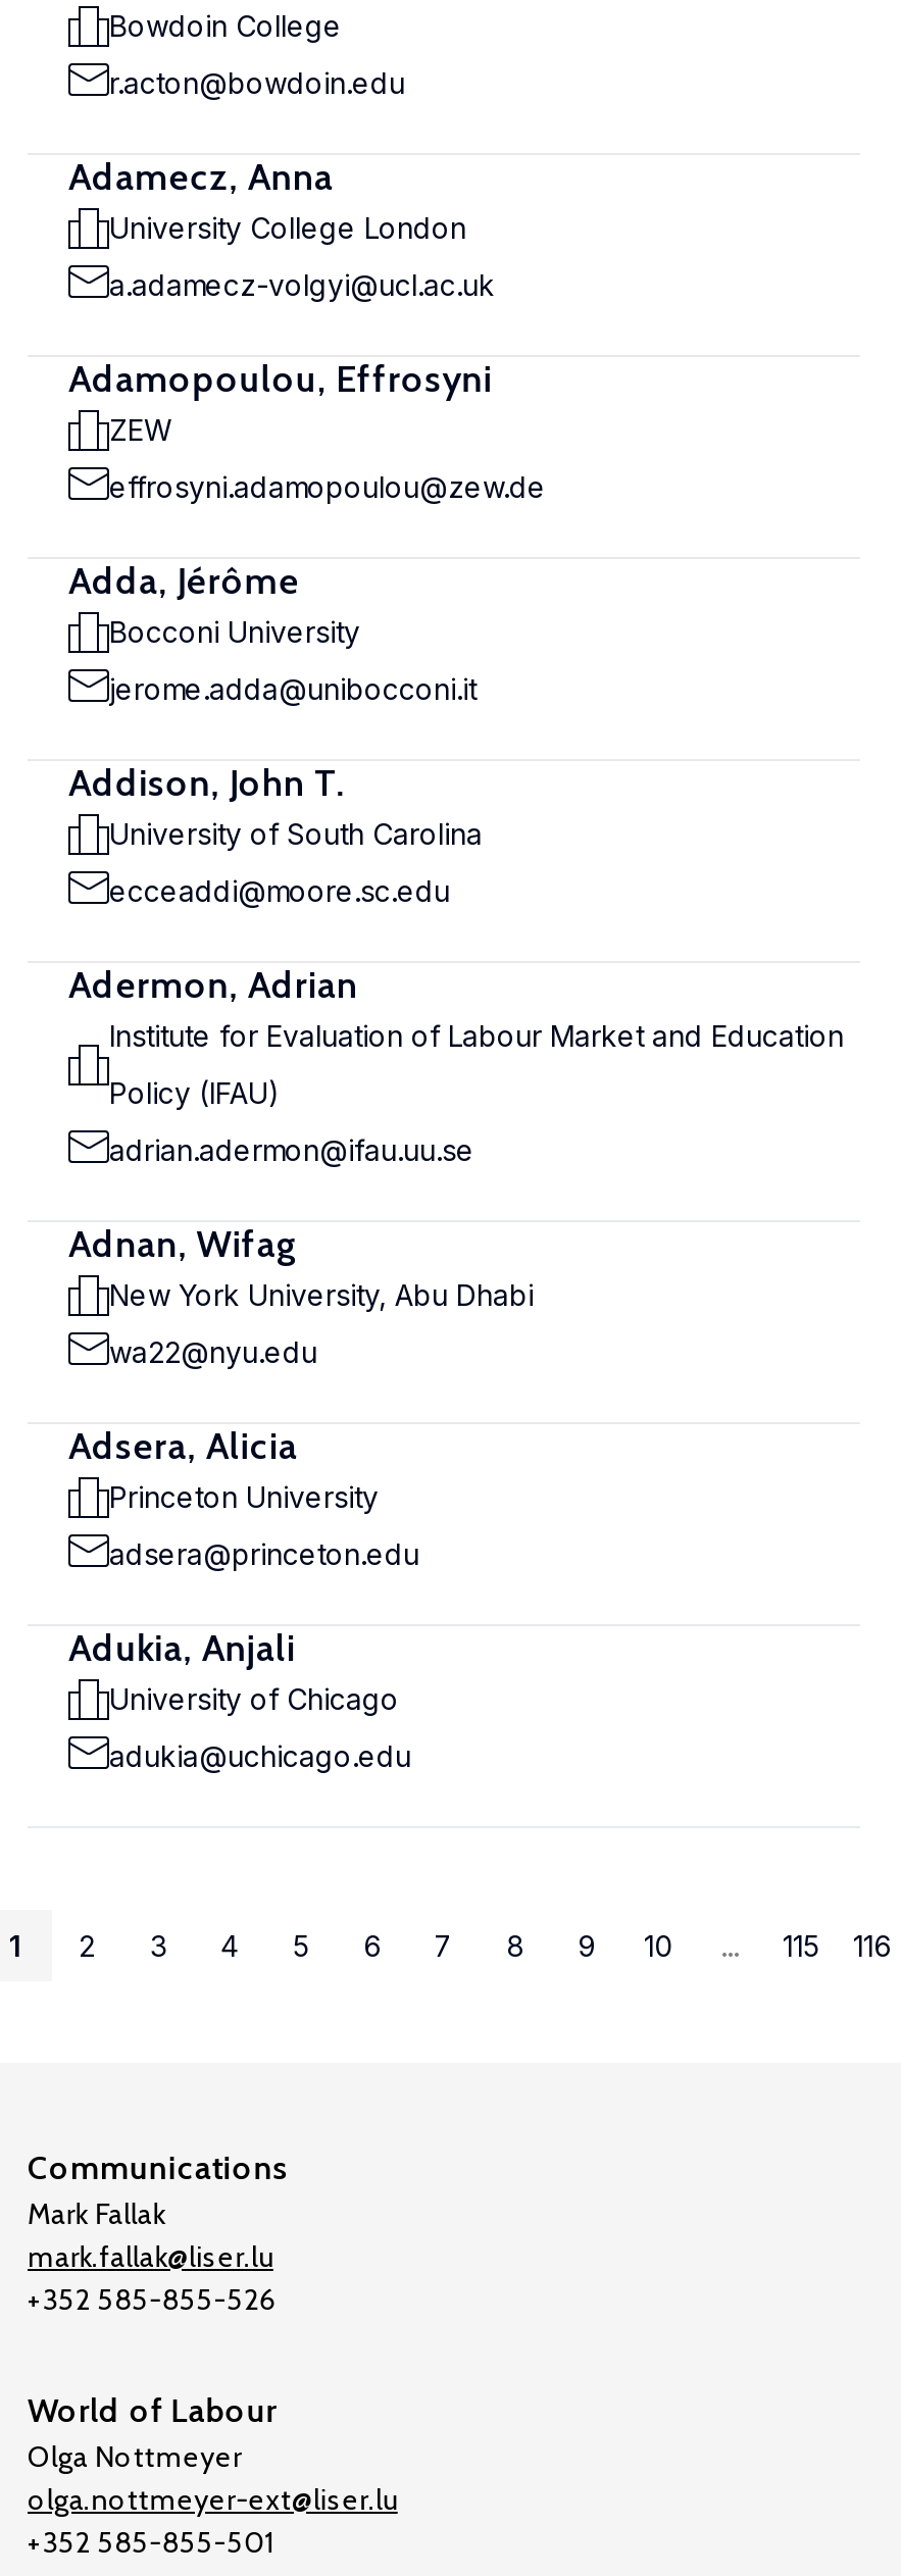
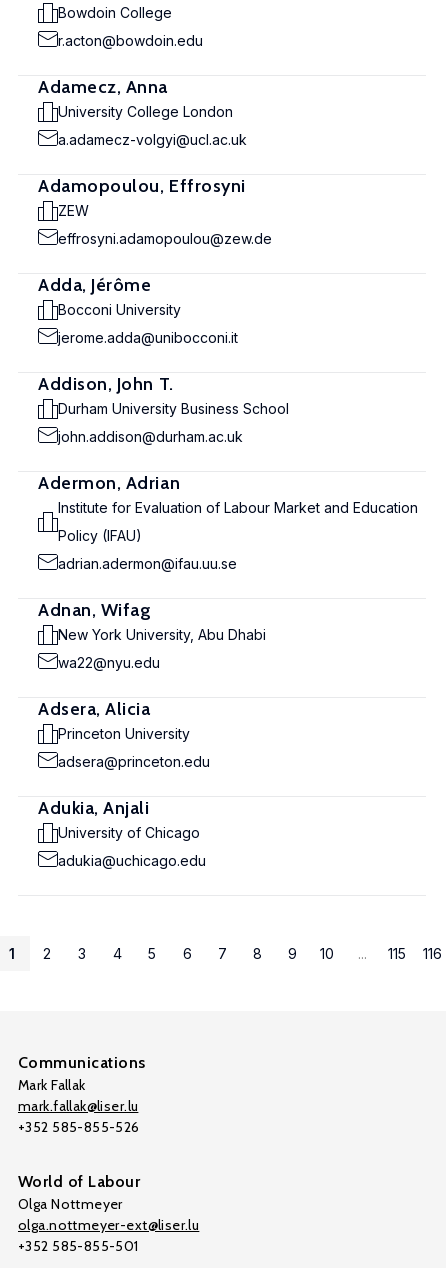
[109,816,483,851] University of South Carolina -> [58,400,289,417] Durham University Business School
[109,873,450,908] ecceaddi@moore.sc.edu -> [58,428,243,445] john.addison@durham.ac.uk

